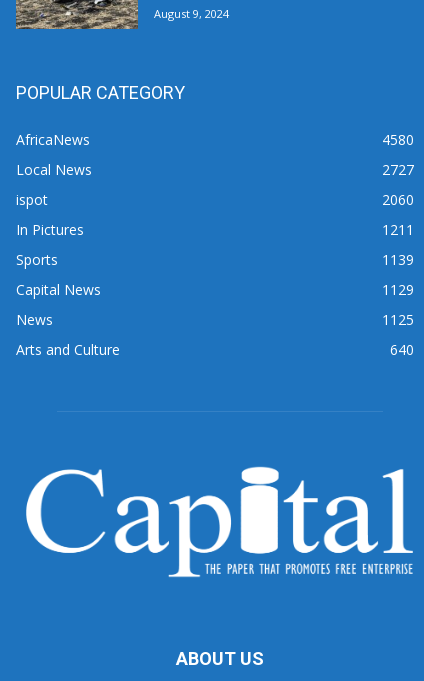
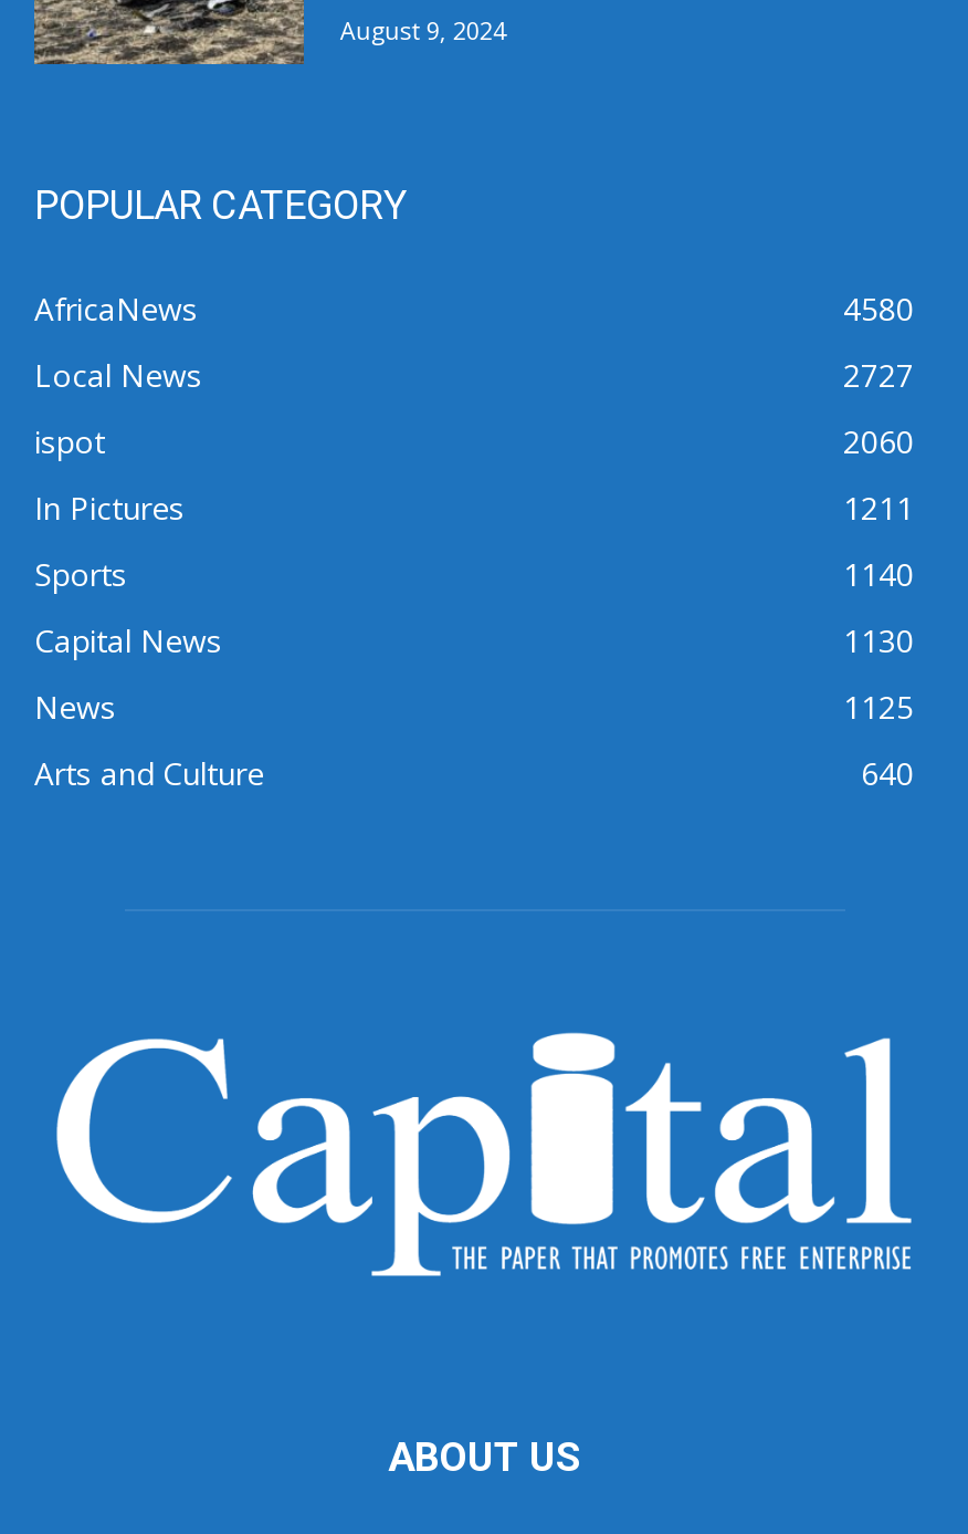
[382,250,414,269] 1139 -> [843,552,914,594] 1140
[382,280,414,299] 1129 -> [843,619,914,661] 1130

